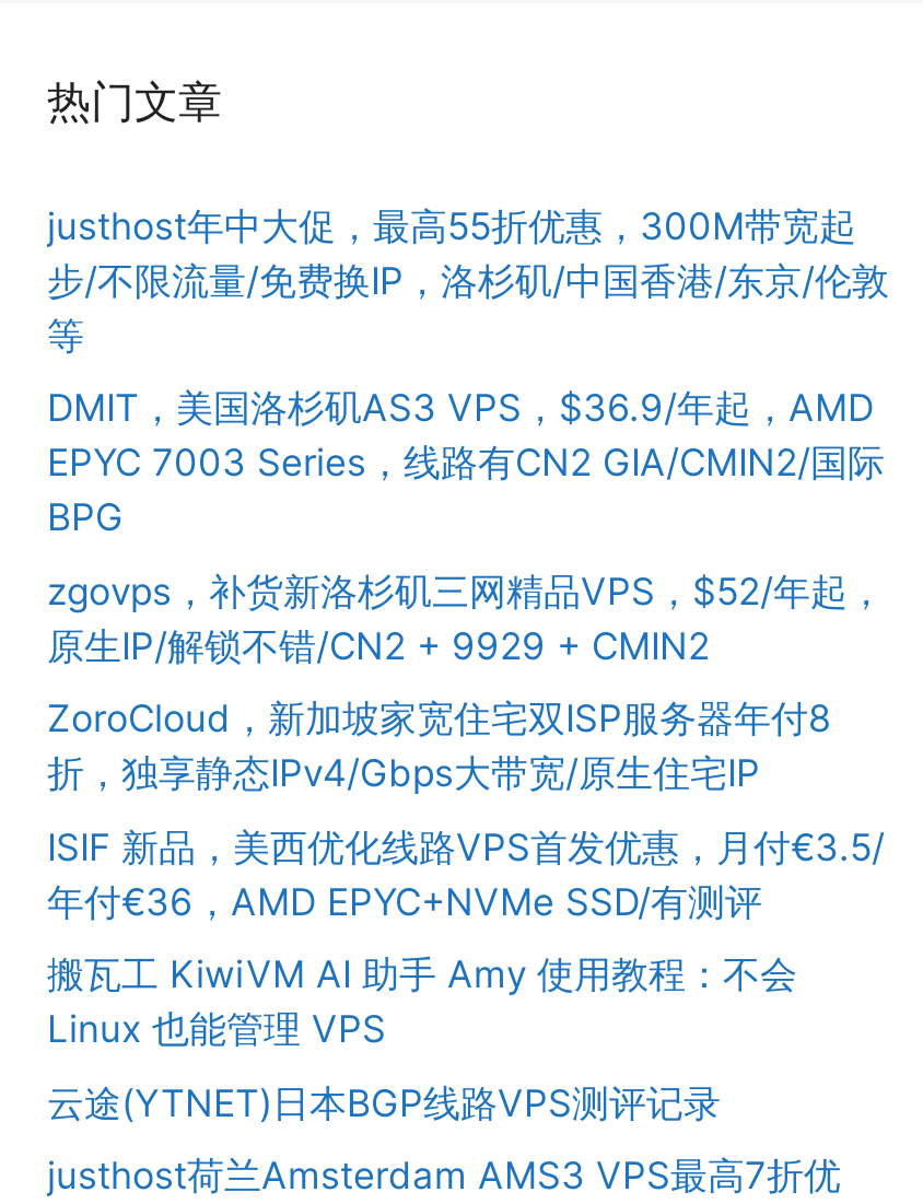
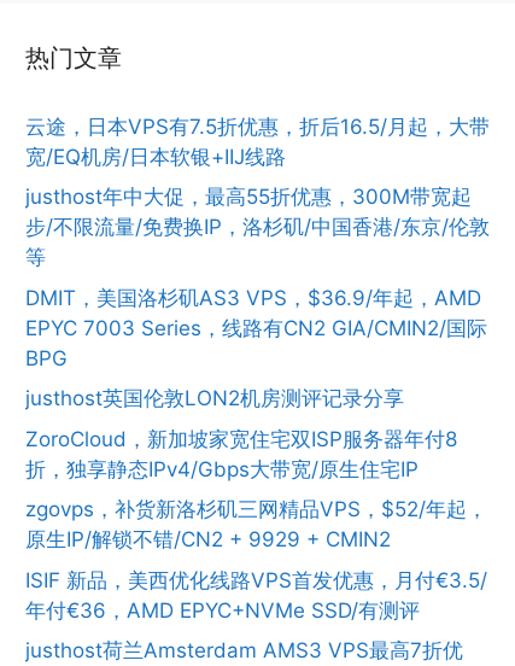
none -> [25,114,490,168] 云途，日本VPS有7.5折优惠，折后16.5/月起，大带 | 宽/EQ机房/日本软银+IIJ线路
moved [47,203,889,539] -> [25,185,490,370]: justhost年中大促，最高55折优惠，300M带宽起 | 步/不限流量/免费换IP，洛杉矶/中国香港/东京/伦敦 | 等 | DMIT，美国洛杉矶AS3 VPS，$36.9/年起，AMD | EPYC 7003 Series，线路有CN2 GIA/CMIN2/国际 | BPG
none -> [25,386,404,410] justhost英国伦敦LON2机房测评记录分享
moved [47,569,885,667] -> [25,497,487,551]: zgovps，补货新洛杉矶三网精品VPS，$52/年起， | 原生IP/解锁不错/CN2 + 9929 + CMIN2
moved [47,697,830,795] -> [25,427,457,481]: ZoroCloud，新加坡家宽住宅双ISP服务器年付8 | 折，独享静态IPv4/Gbps大带宽/原生住宅IP
moved [47,825,885,923] -> [25,568,487,622]: ISIF 新品，美西优化线路VPS首发优惠，月付€3.5/ | 年付€36，AMD EPYC+NVMe SSD/有测评
[47,952,797,1124] 搬瓦工 KiwiVM AI 助手 Amy 使用教程：不会 | Linux 也能管理 VPS | 云途(YTNET)日本BGP线路VPS测评记录 -> none

